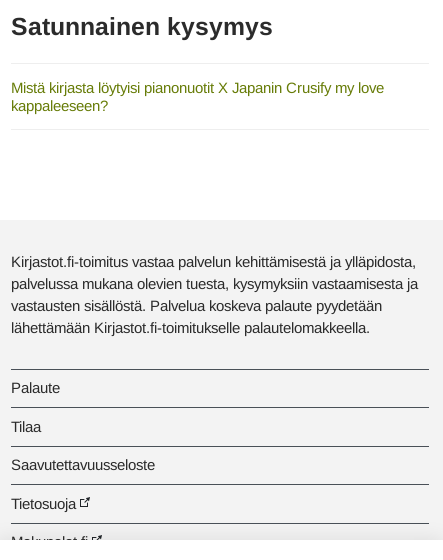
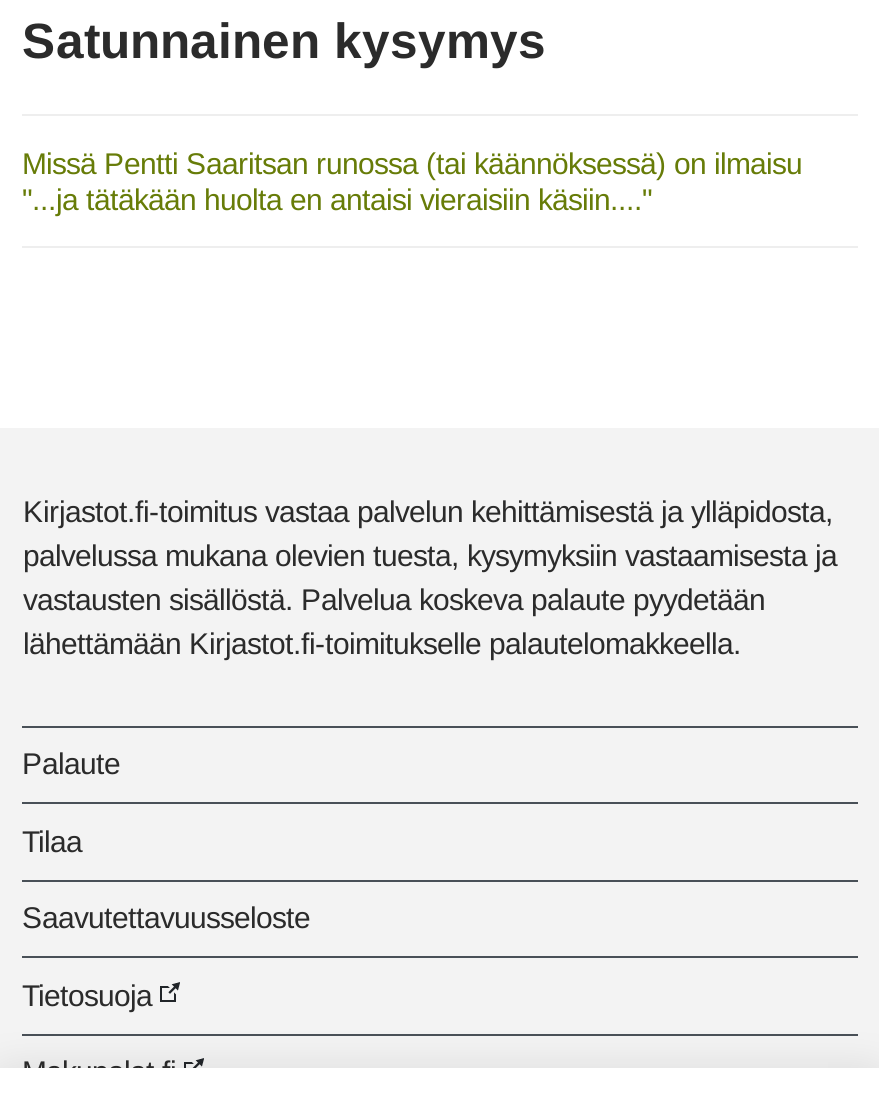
[11,78,384,113] Mistä kirjasta löytyisi pianonuotit X Japanin Crusify my love | kappaleeseen? -> [22,145,802,215] Missä Pentti Saaritsan runossa (tai käännöksessä) on ilmaisu | "...ja tätäkään huolta en antaisi vieraisiin käsiin...."

